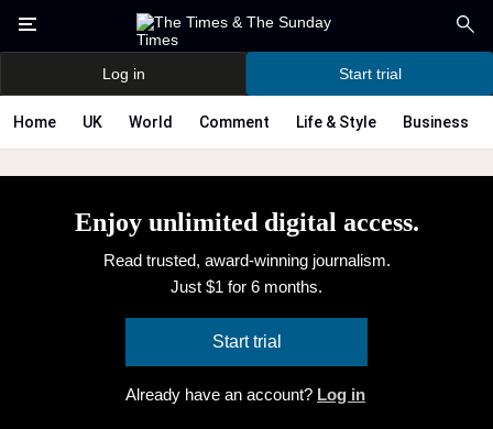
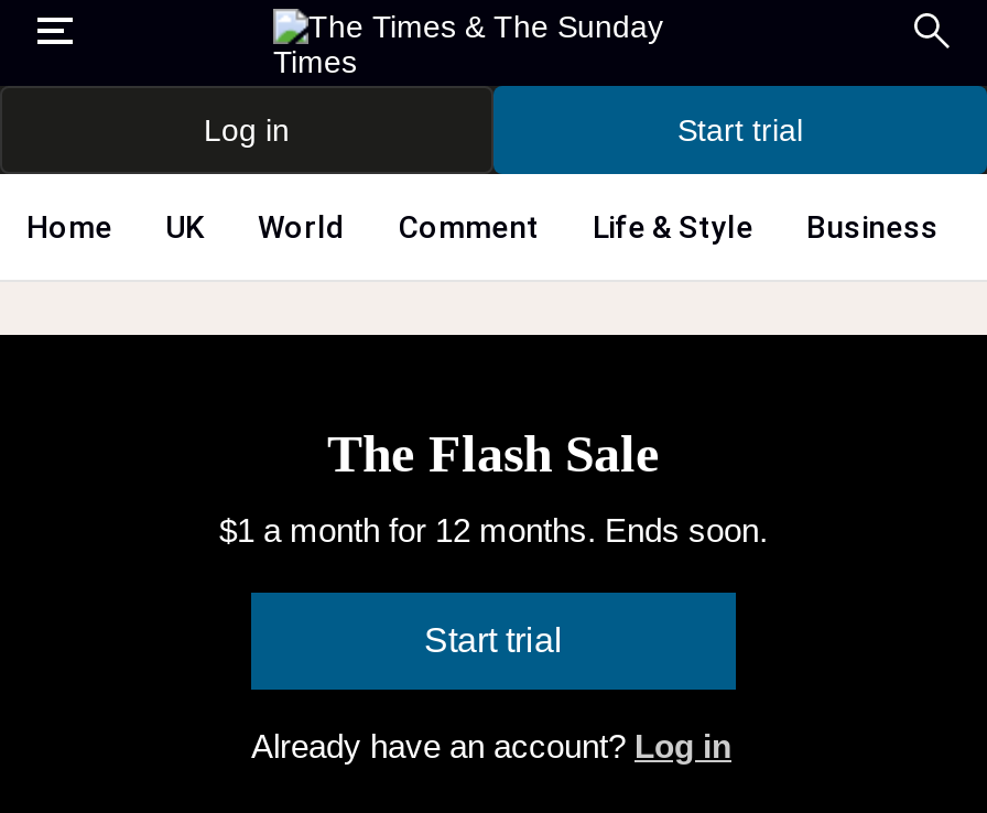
[74,208,419,237] Enjoy unlimited digital access. -> [327,425,660,483] The Flash Sale
[103,251,390,296] Read trusted, award-winning journalism. | Just $1 for 6 months. -> [219,511,768,549] $1 a month for 12 months. Ends soon.

